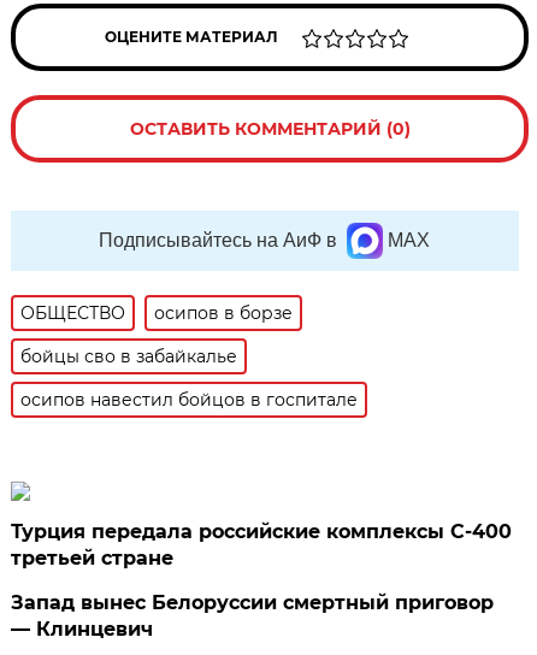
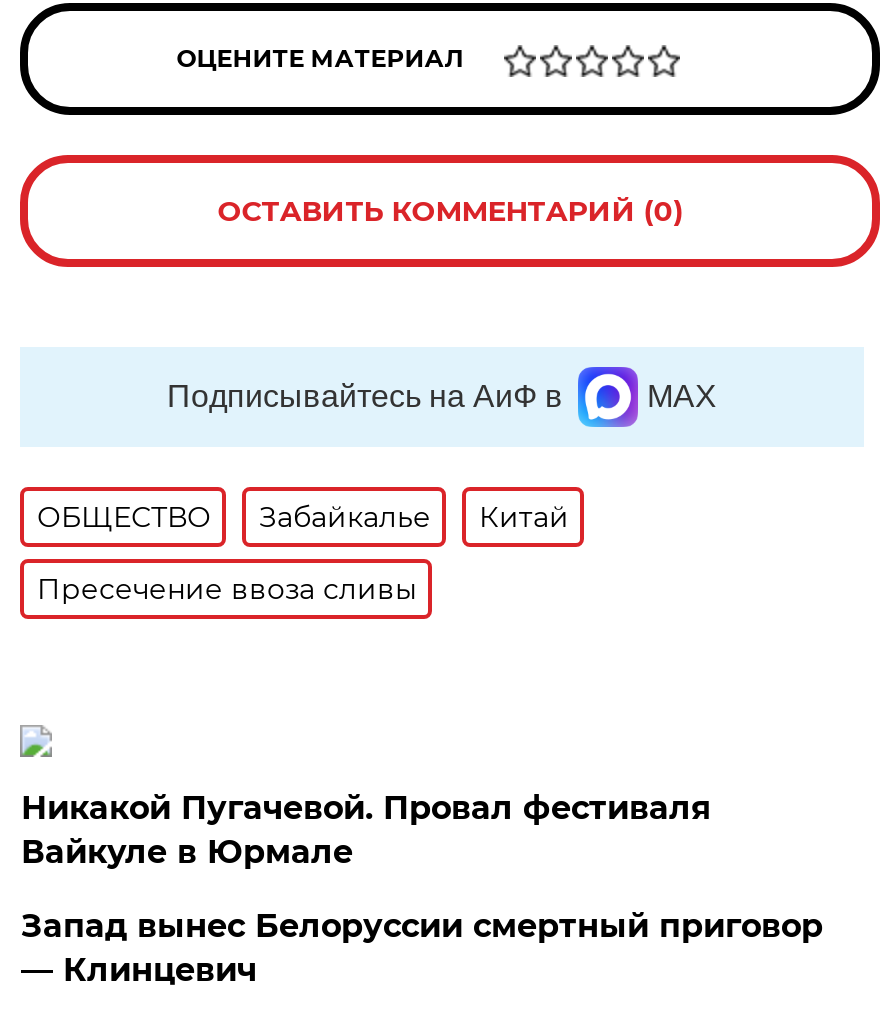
[21,302,358,411] осипов в борзе | бойцы сво в забайкалье | осипов навестил бойцов в госпитале -> [37,499,569,607] Забайкалье | Китай | Пресечение ввоза сливы
[11,520,512,570] Турция передала российские комплексы С-400 | третьей стране -> [21,789,711,871] Никакой Пугачевой. Провал фестиваля | Вайкуле в Юрмале

